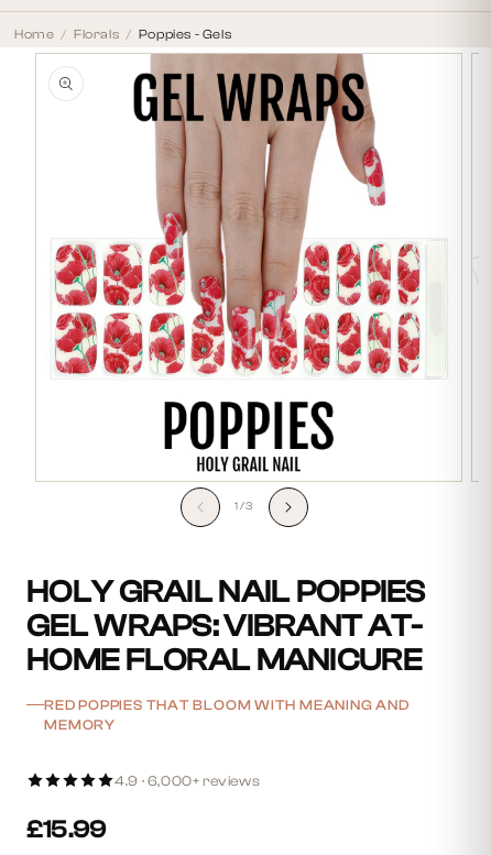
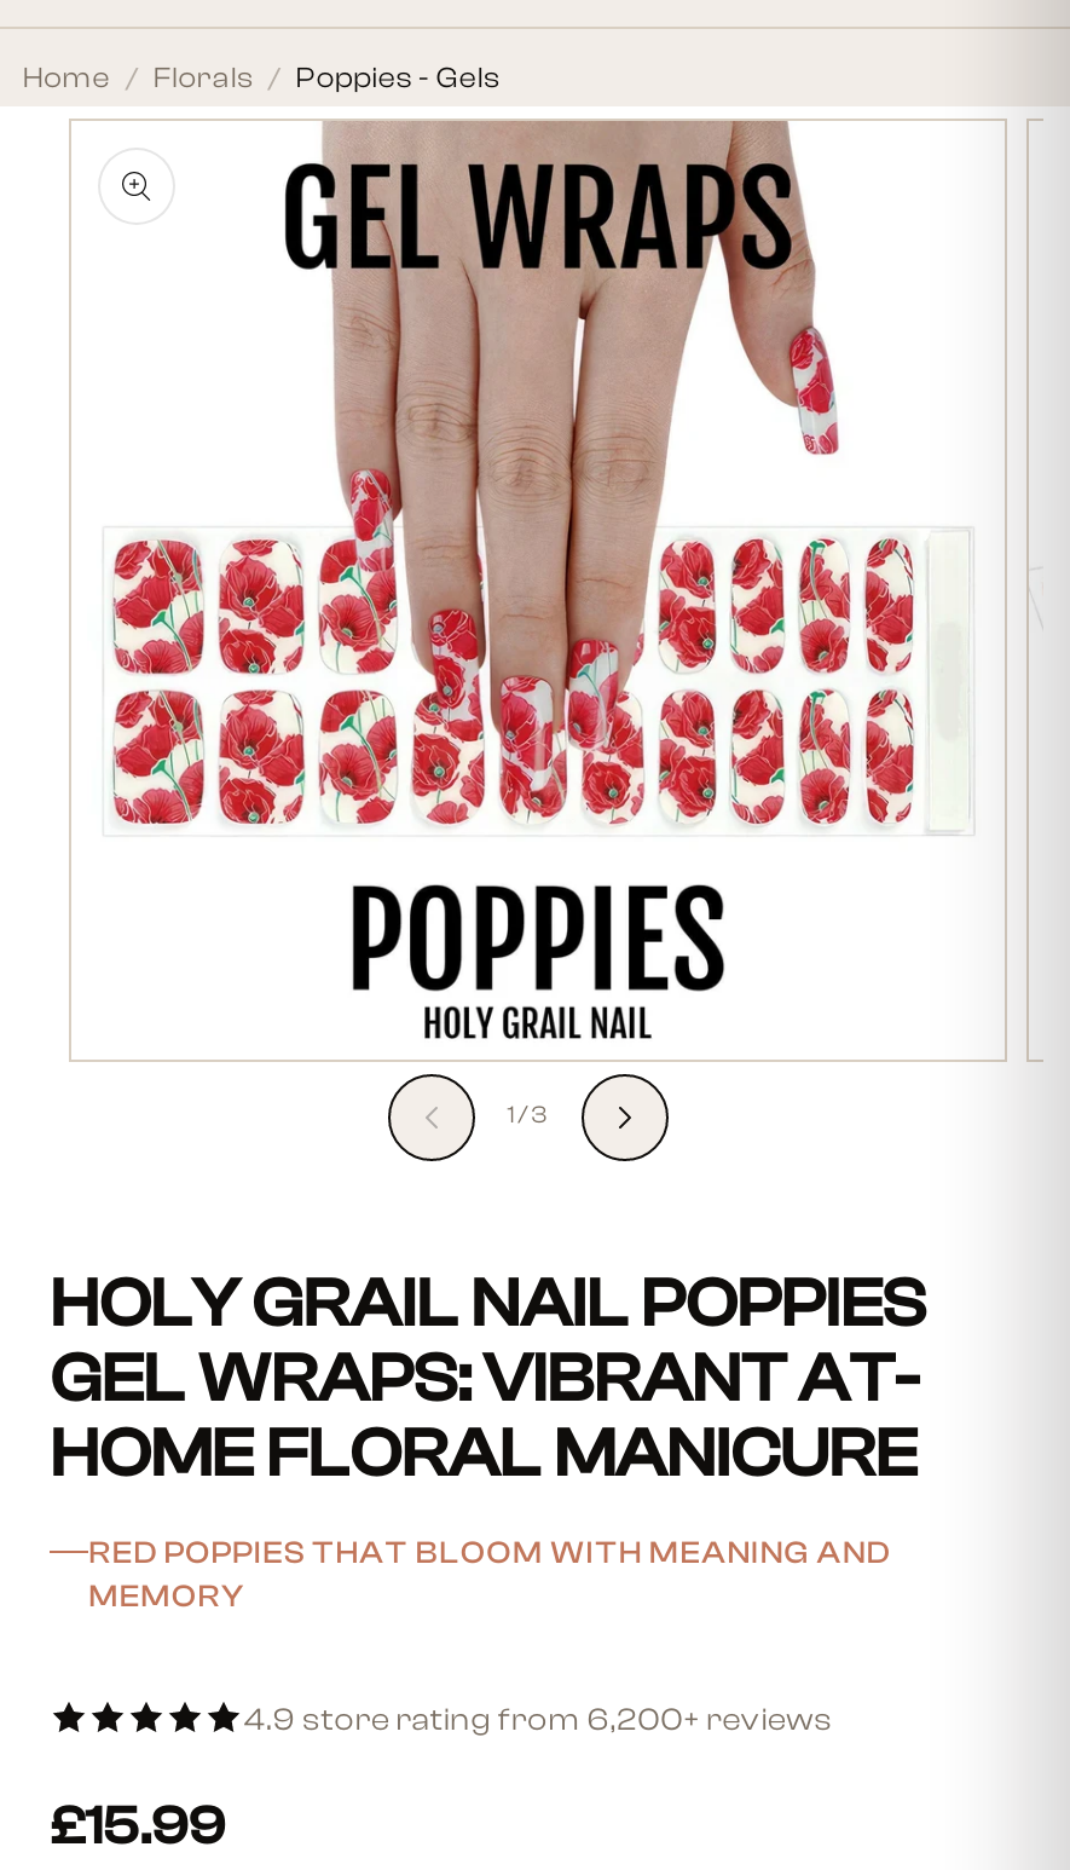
[115,772,260,789] 4.9 · 6,000+ reviews -> [244,1700,833,1736] 4.9 store rating from 6,200+ reviews

